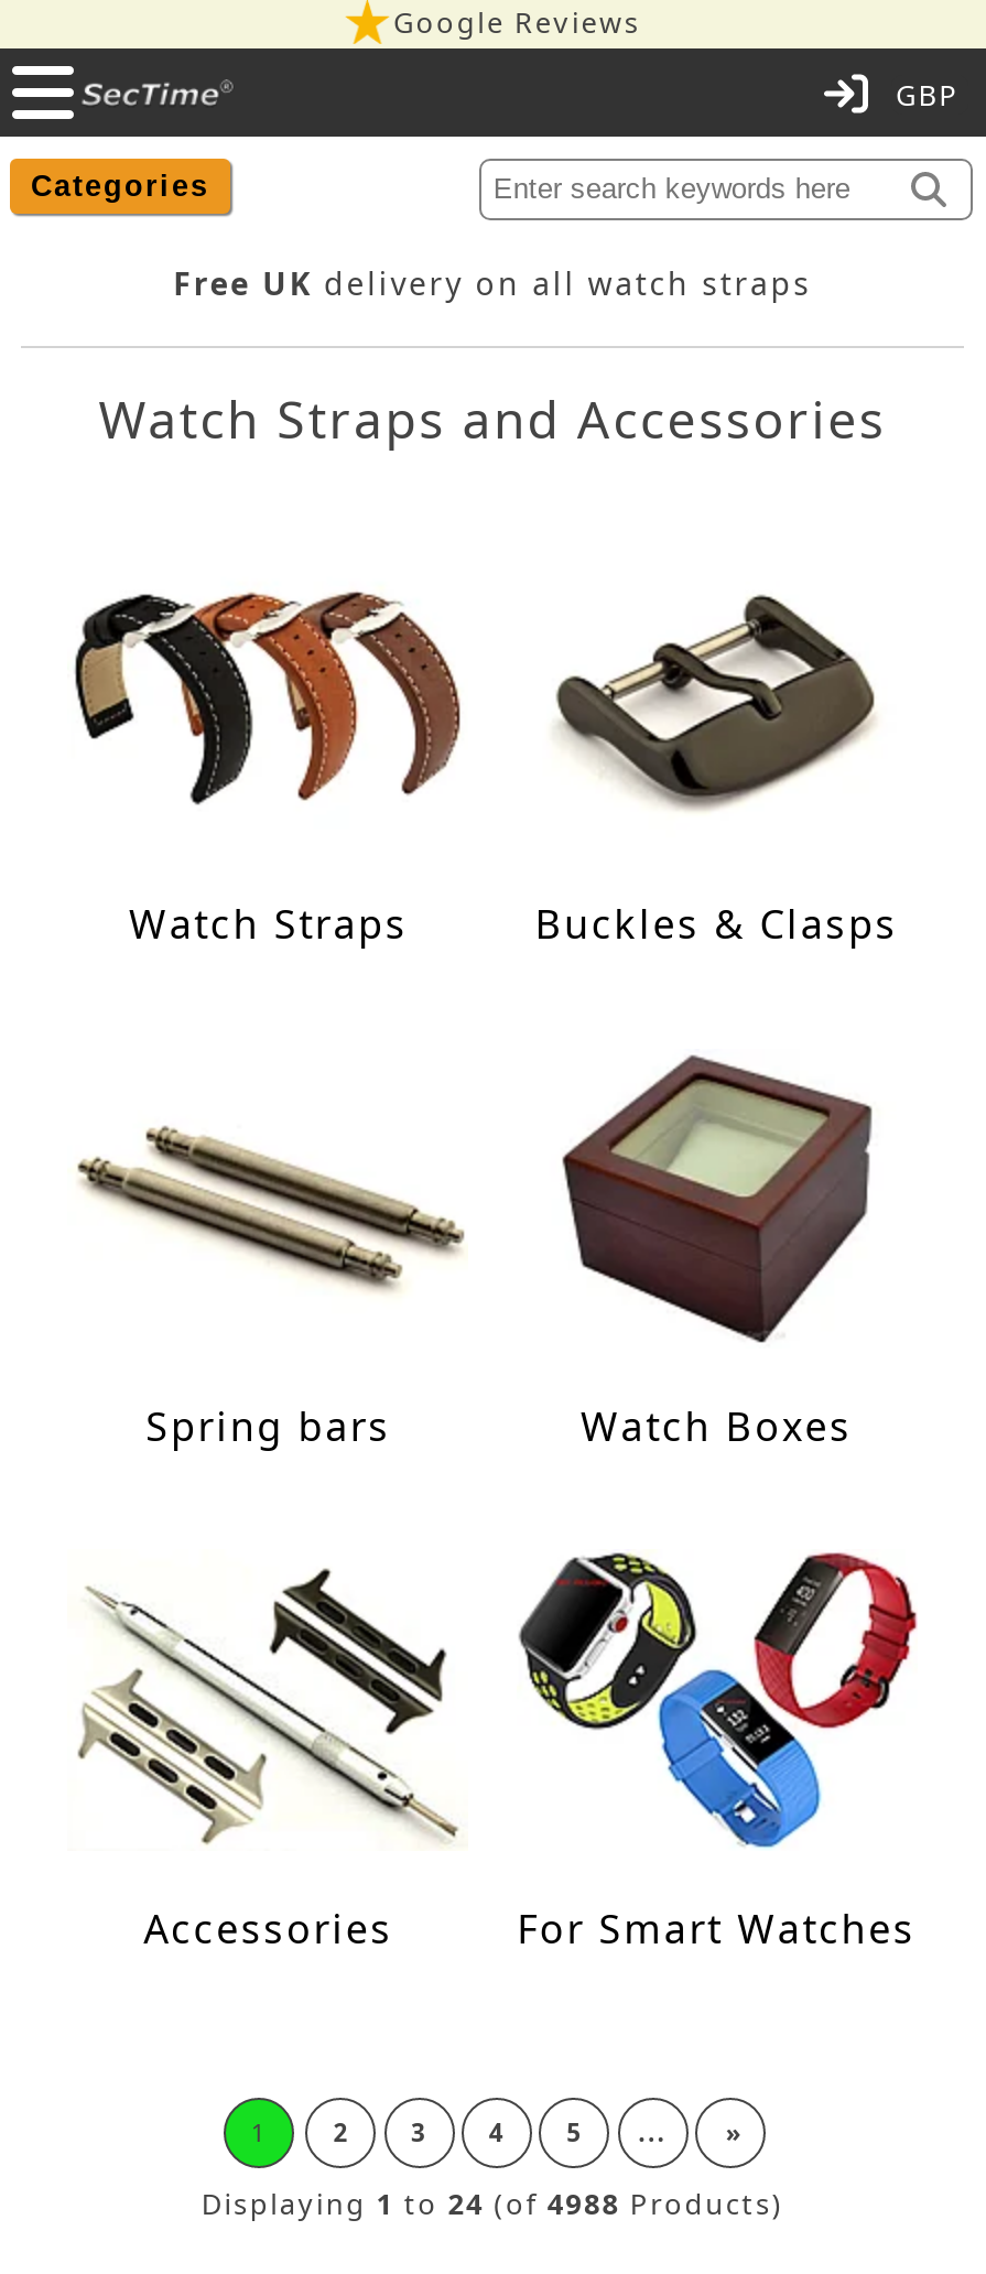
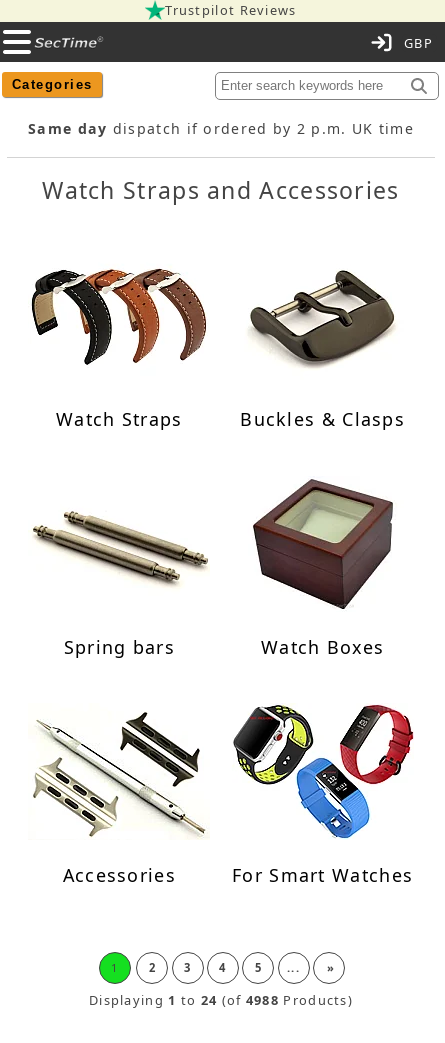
[393,2,640,42] Google Reviews -> [165,1,297,19] Trustpilot Reviews
[173,261,812,303] Free UK delivery on all watch straps -> [28,118,414,137] Same day dispatch if ordered by 2 p.m. UK time

